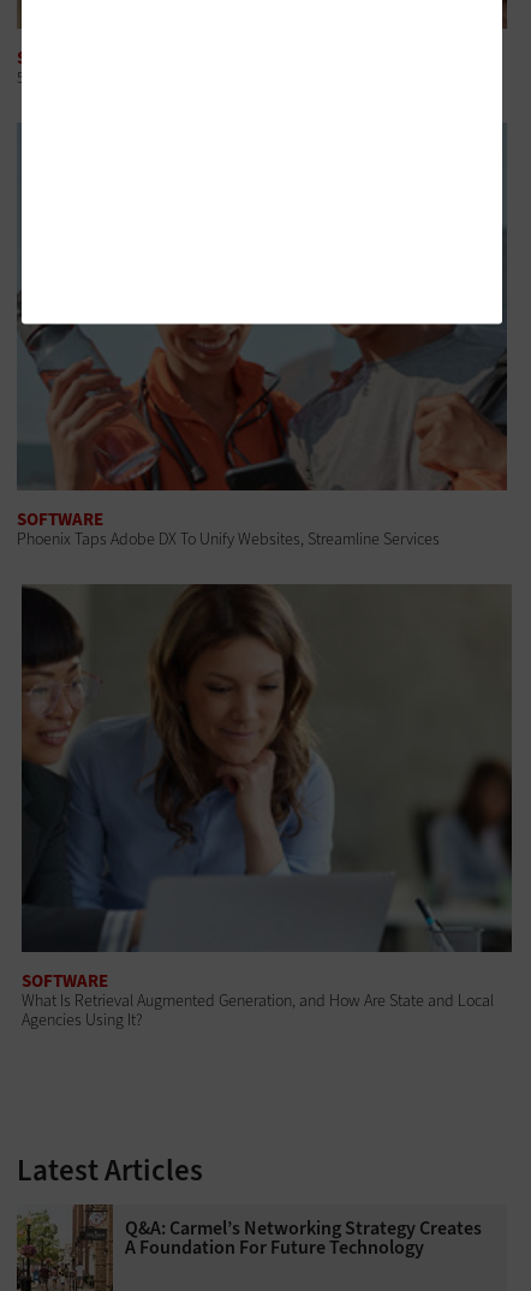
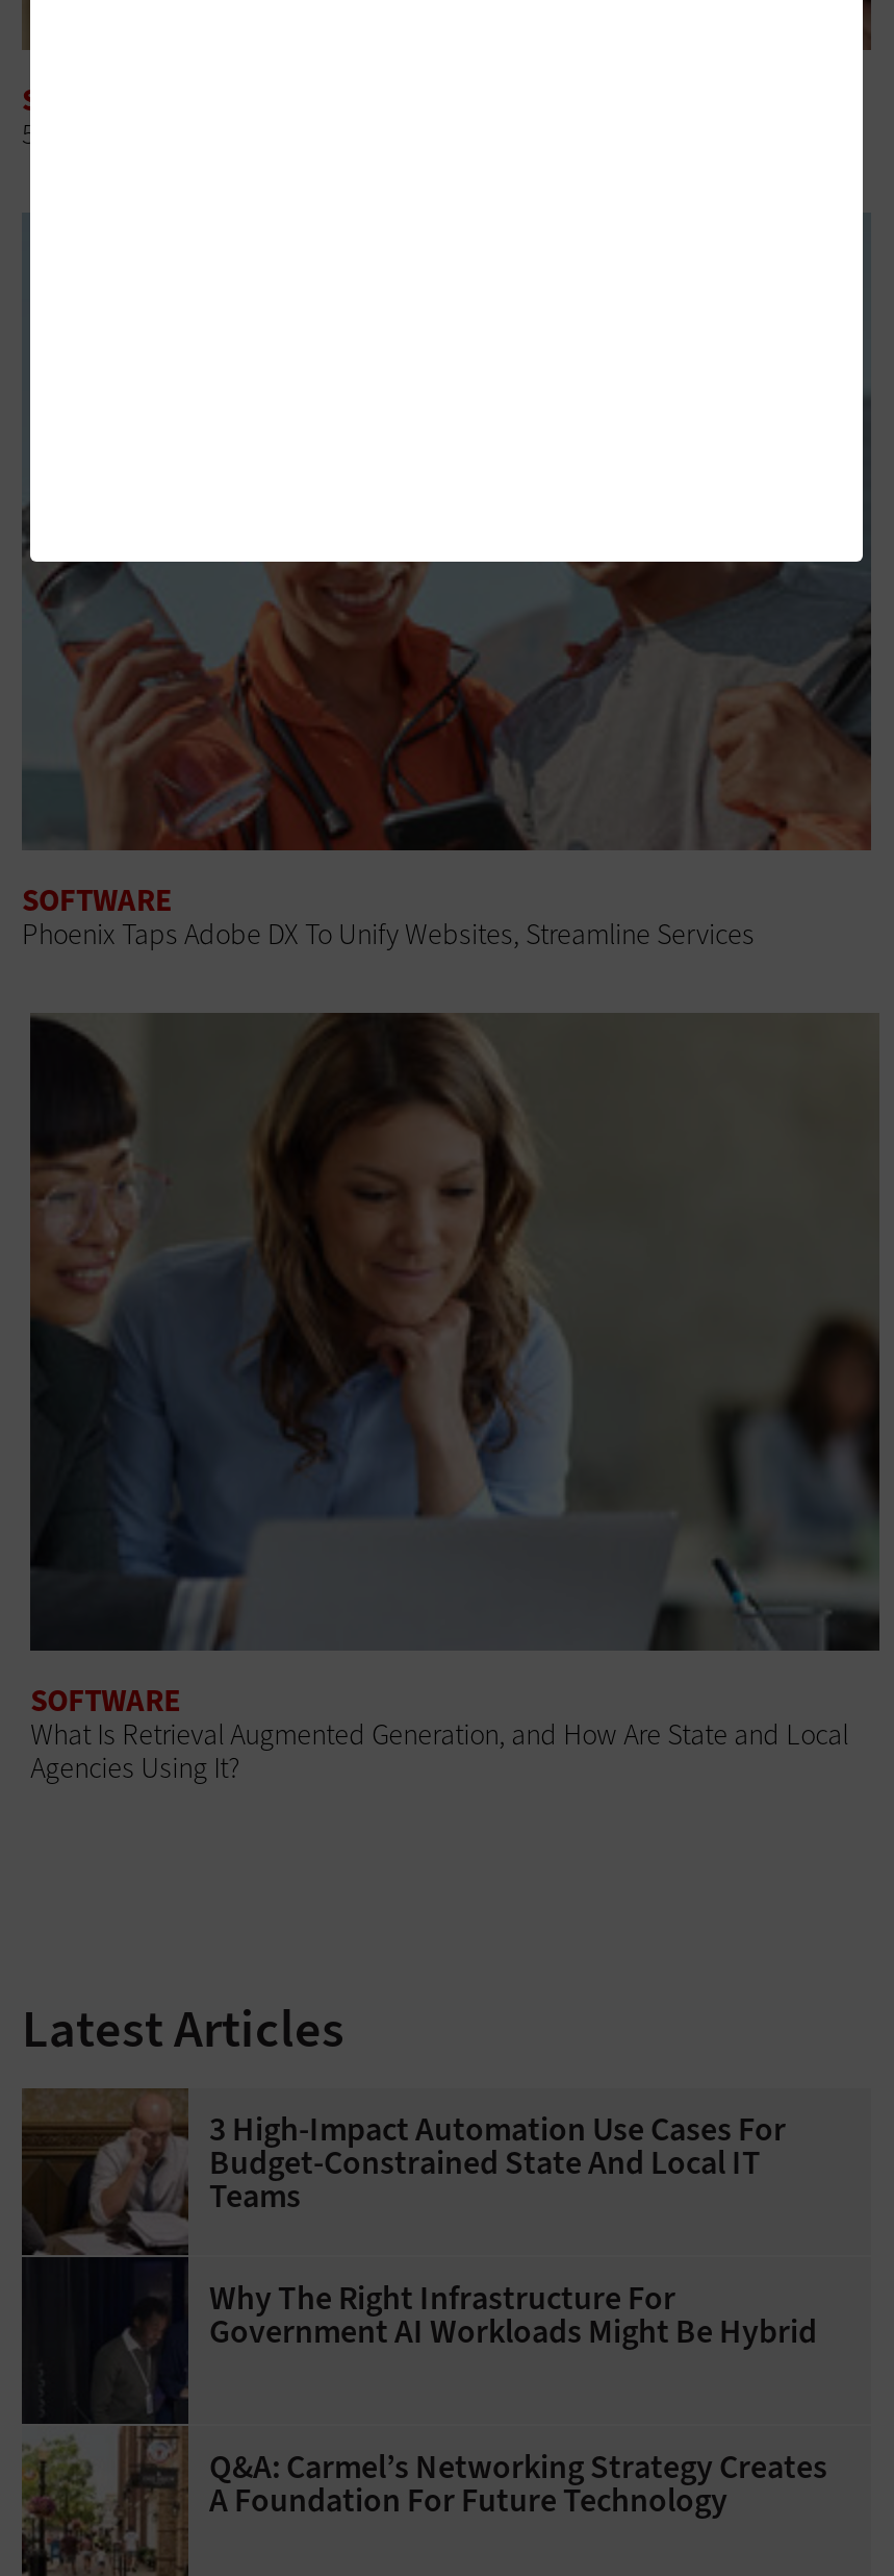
none -> [24,2088,817,2422] [image] | 3 High-Impact Automation Use Cases For | Budget-Constrained State And Local IT | Teams | Why The Right Infrastructure For | Government AI Workloads Might Be Hybrid

